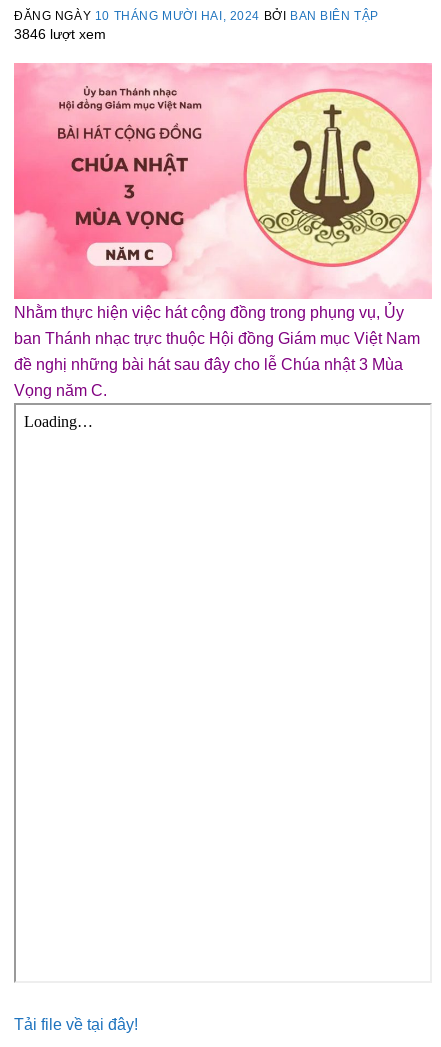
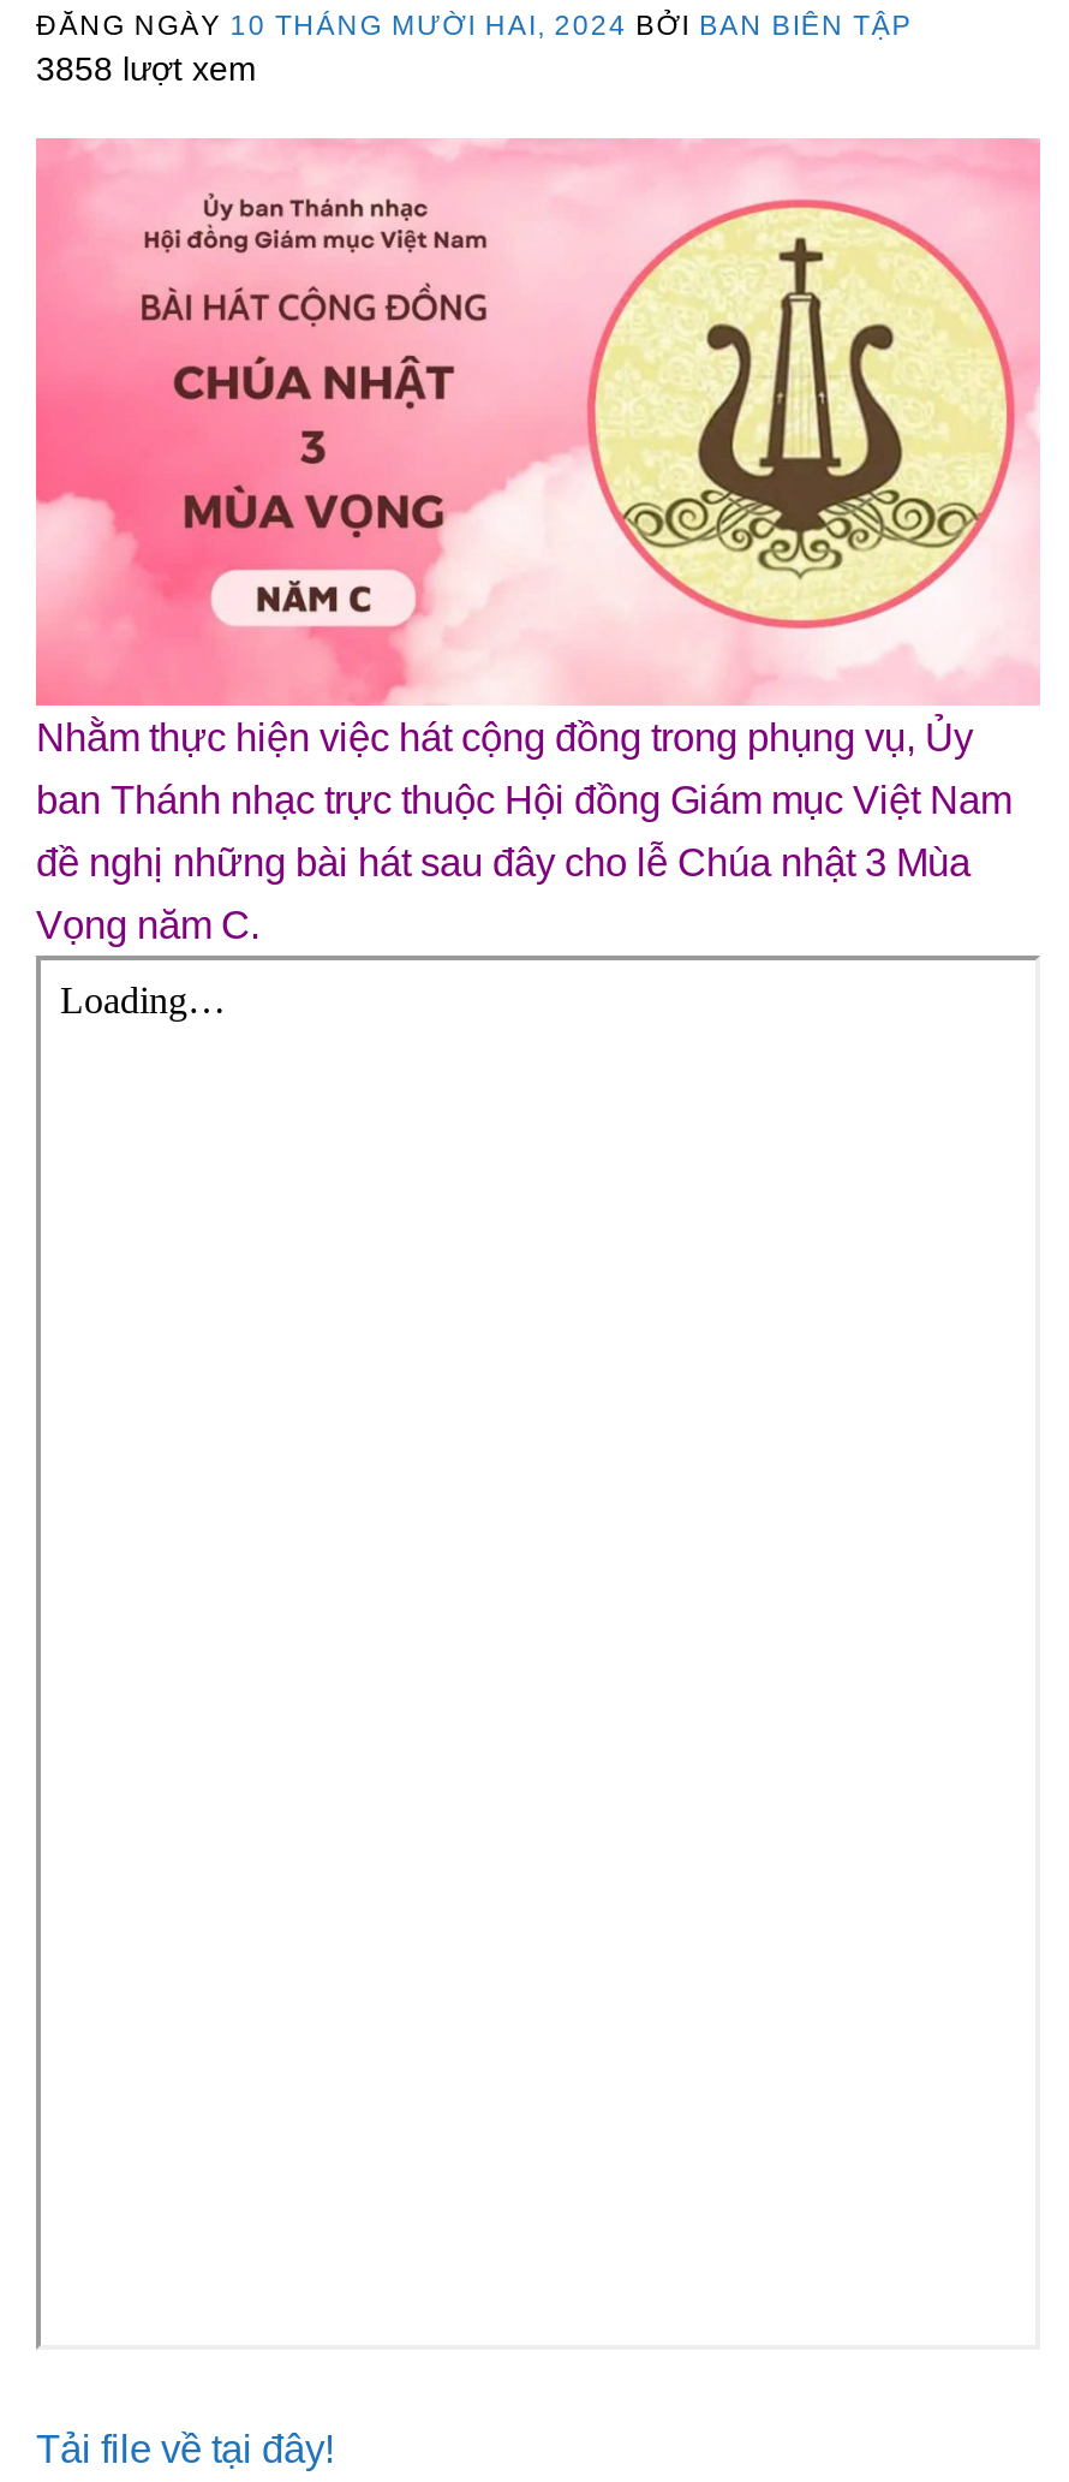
[14,26,106,42] 3846 lượt xem -> [36,50,257,88] 3858 lượt xem

